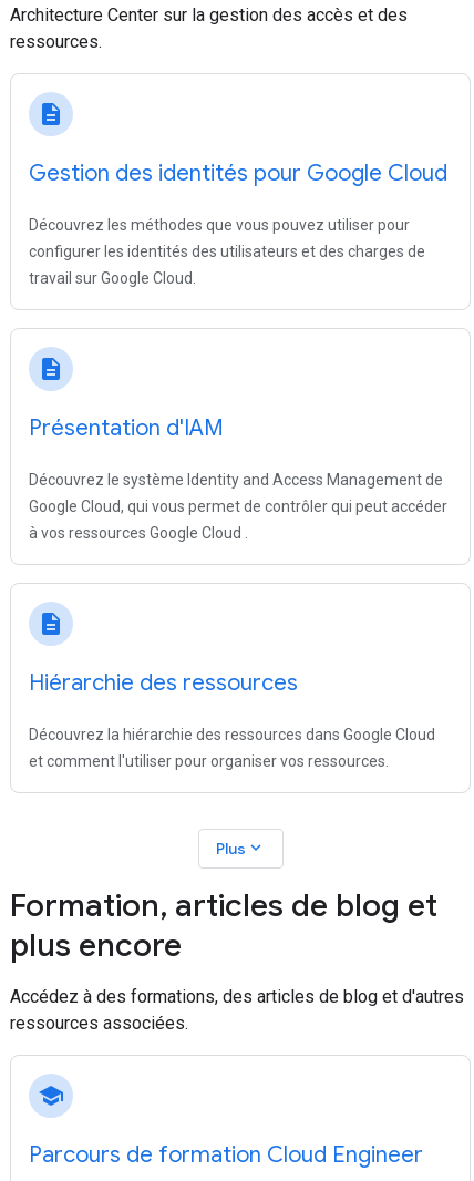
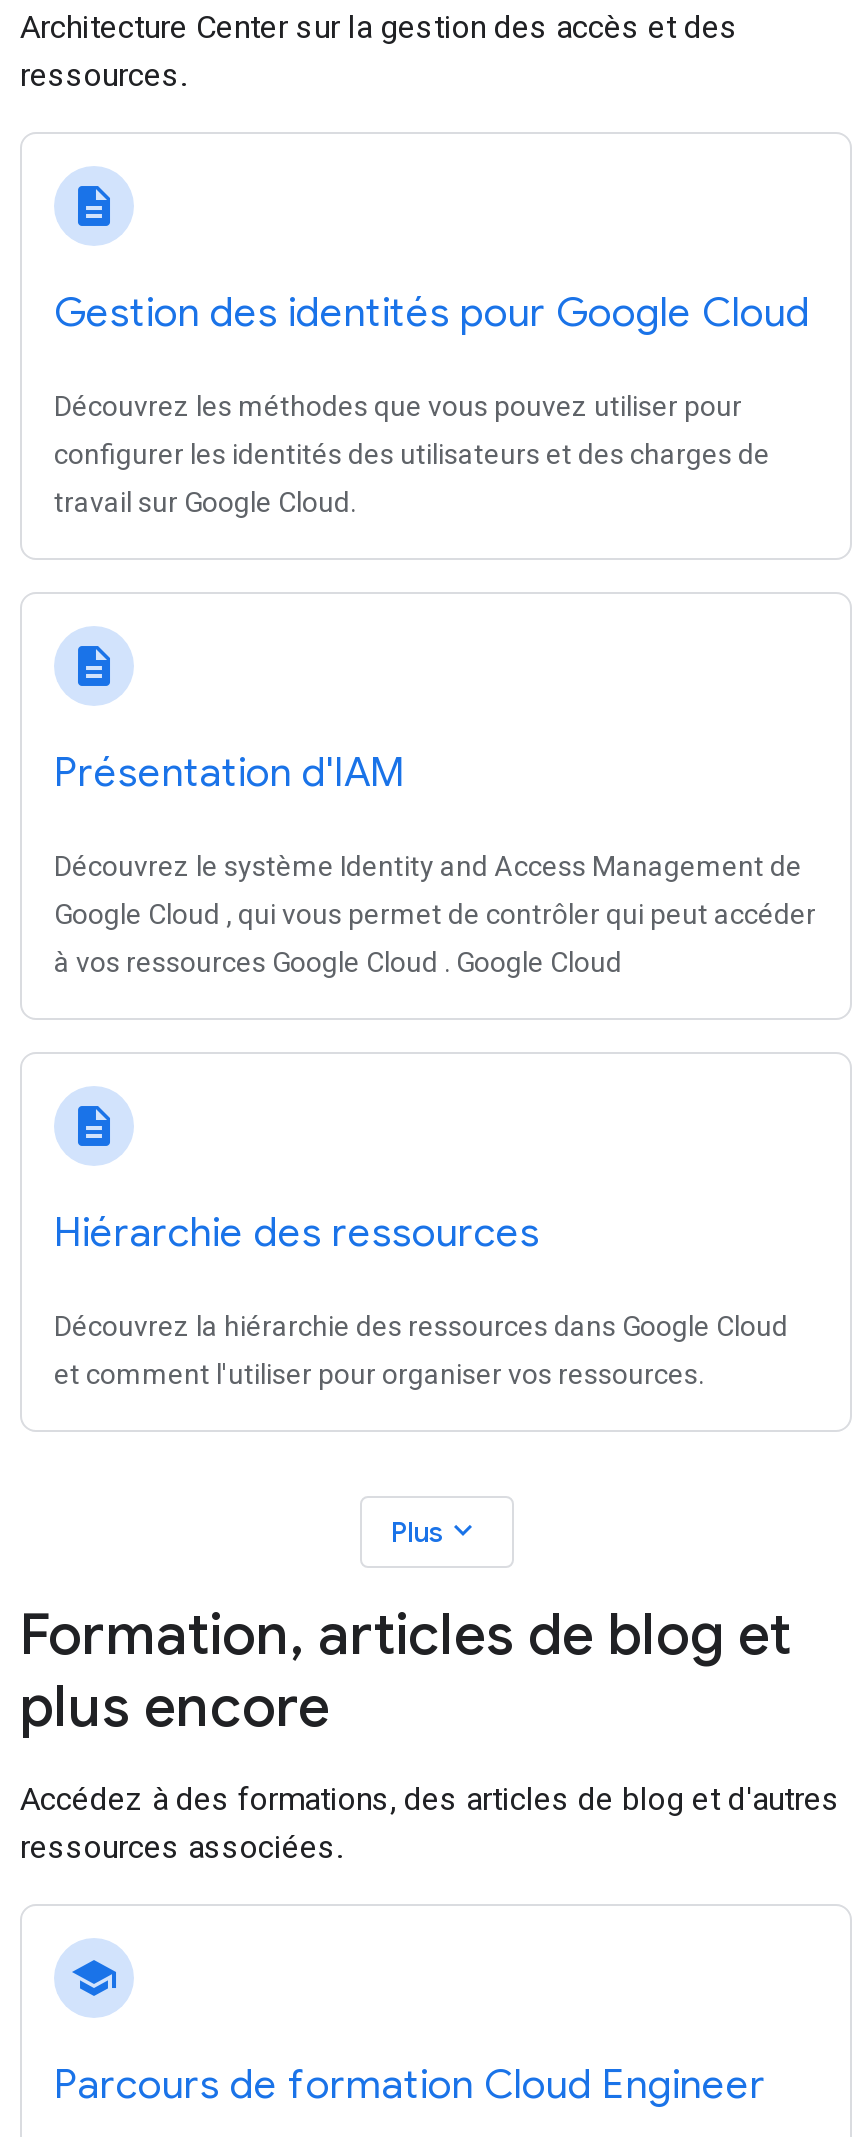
[29,497,447,515] Google Cloud, qui vous permet de contrôler qui peut accéder -> [54,898,816,930] Google Cloud , qui vous permet de contrôler qui peut accéder
[29,524,248,542] à vos ressources Google Cloud . -> [54,946,622,978] à vos ressources Google Cloud . Google Cloud

